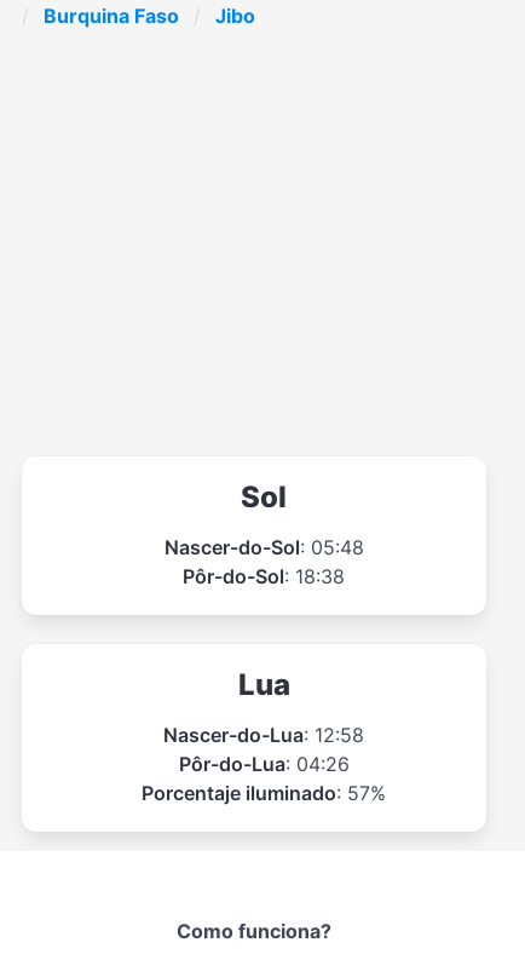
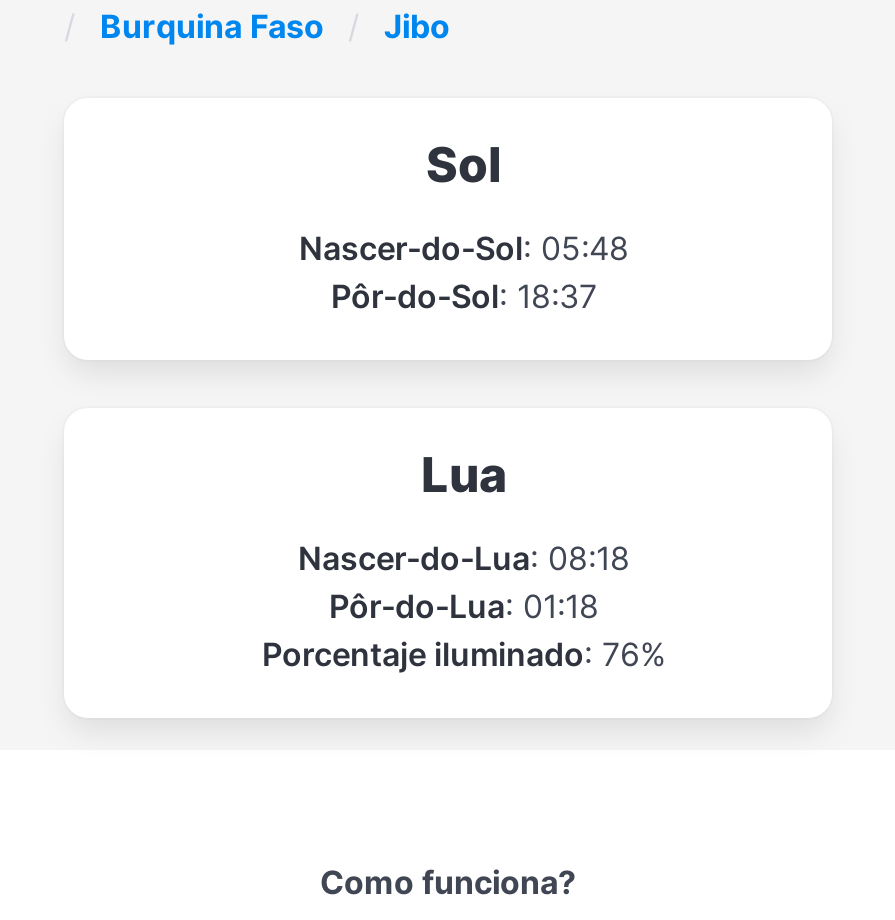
[183,564,345,588] Pôr-do-Sol: 18:38 -> [331,275,597,315] Pôr-do-Sol: 18:37
[163,722,364,746] Nascer-do-Lua: 12:58 -> [298,537,630,577] Nascer-do-Lua: 08:18
[178,751,349,776] Pôr-do-Lua: 04:26 -> [329,585,599,625] Pôr-do-Lua: 01:18
[142,780,386,805] Porcentaje iluminado: 57% -> [262,633,666,673] Porcentaje iluminado: 76%

